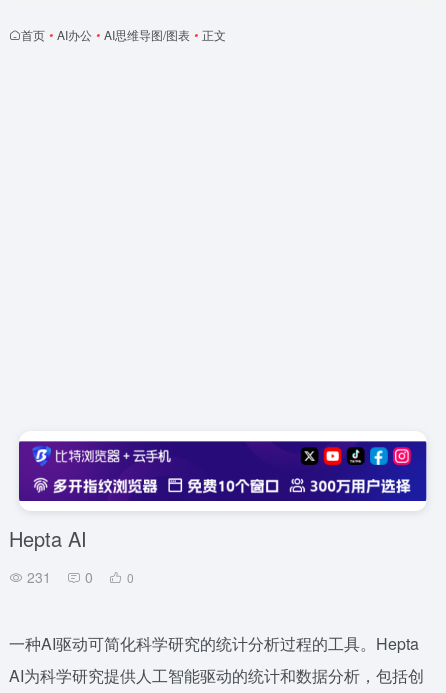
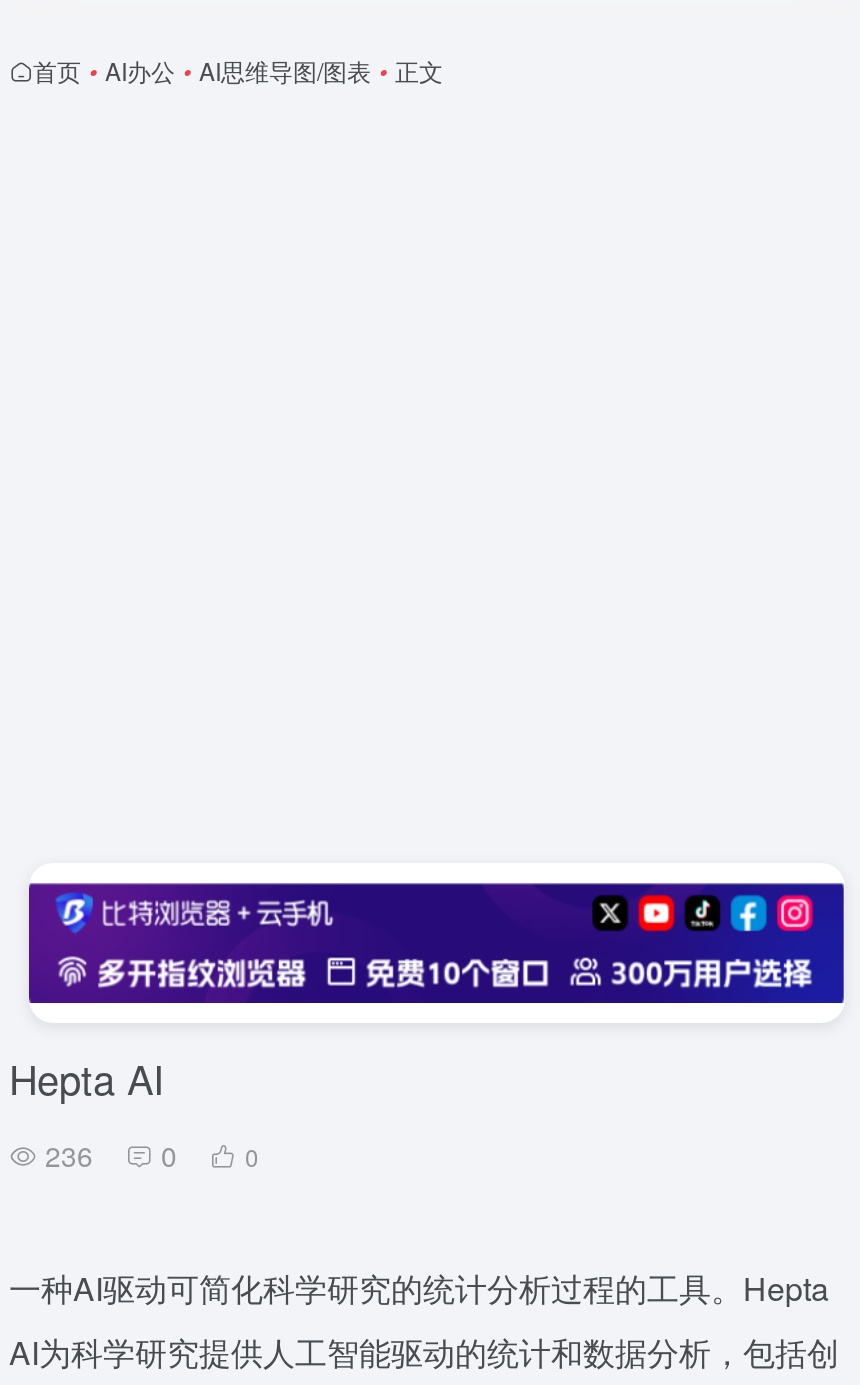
[23,567,134,587] 231 0 0 -> [37,1135,259,1175] 236 0 0

